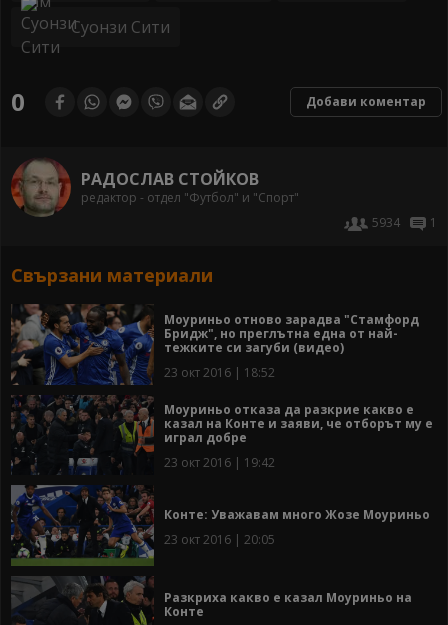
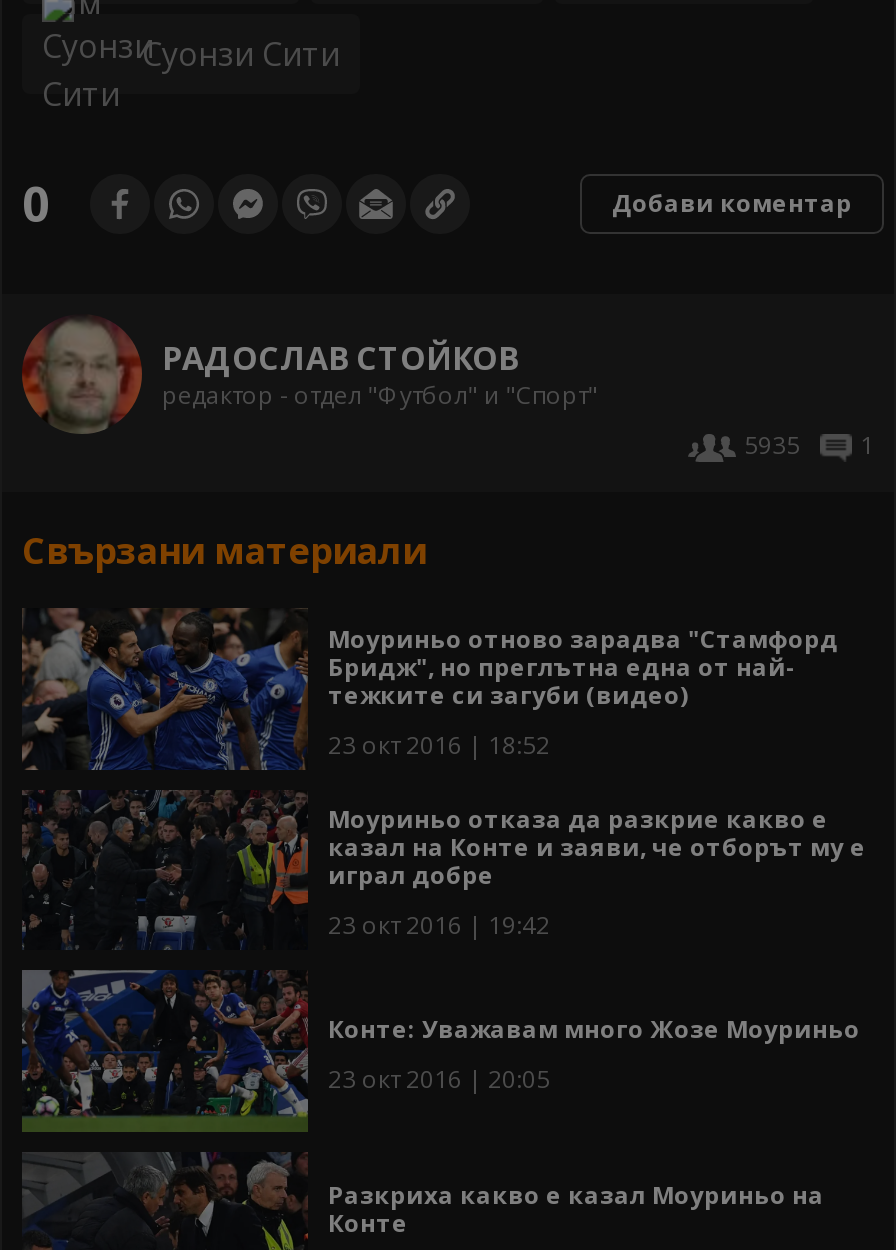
[372,214,437,231] 5934 1 -> [744,428,874,462] 5935 1

